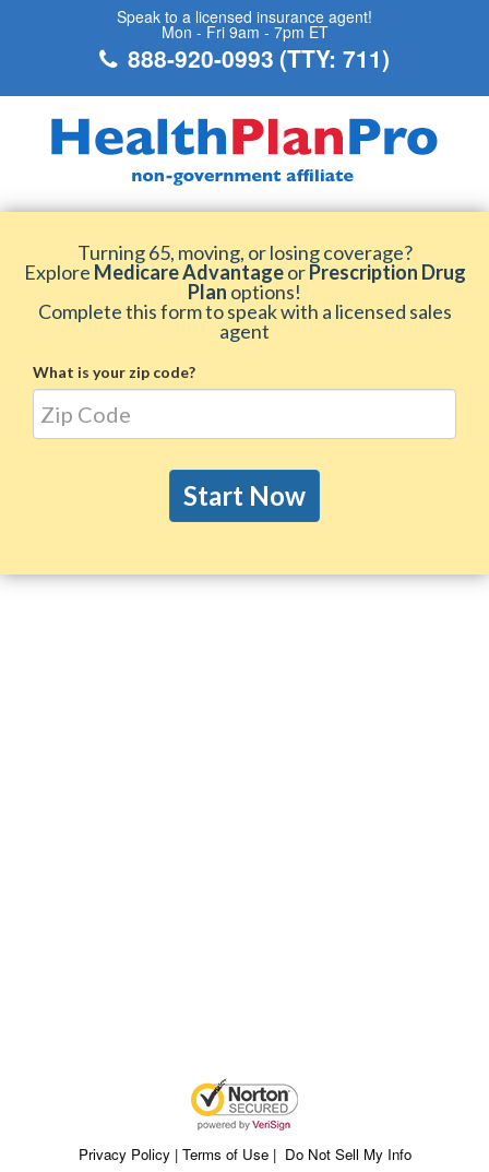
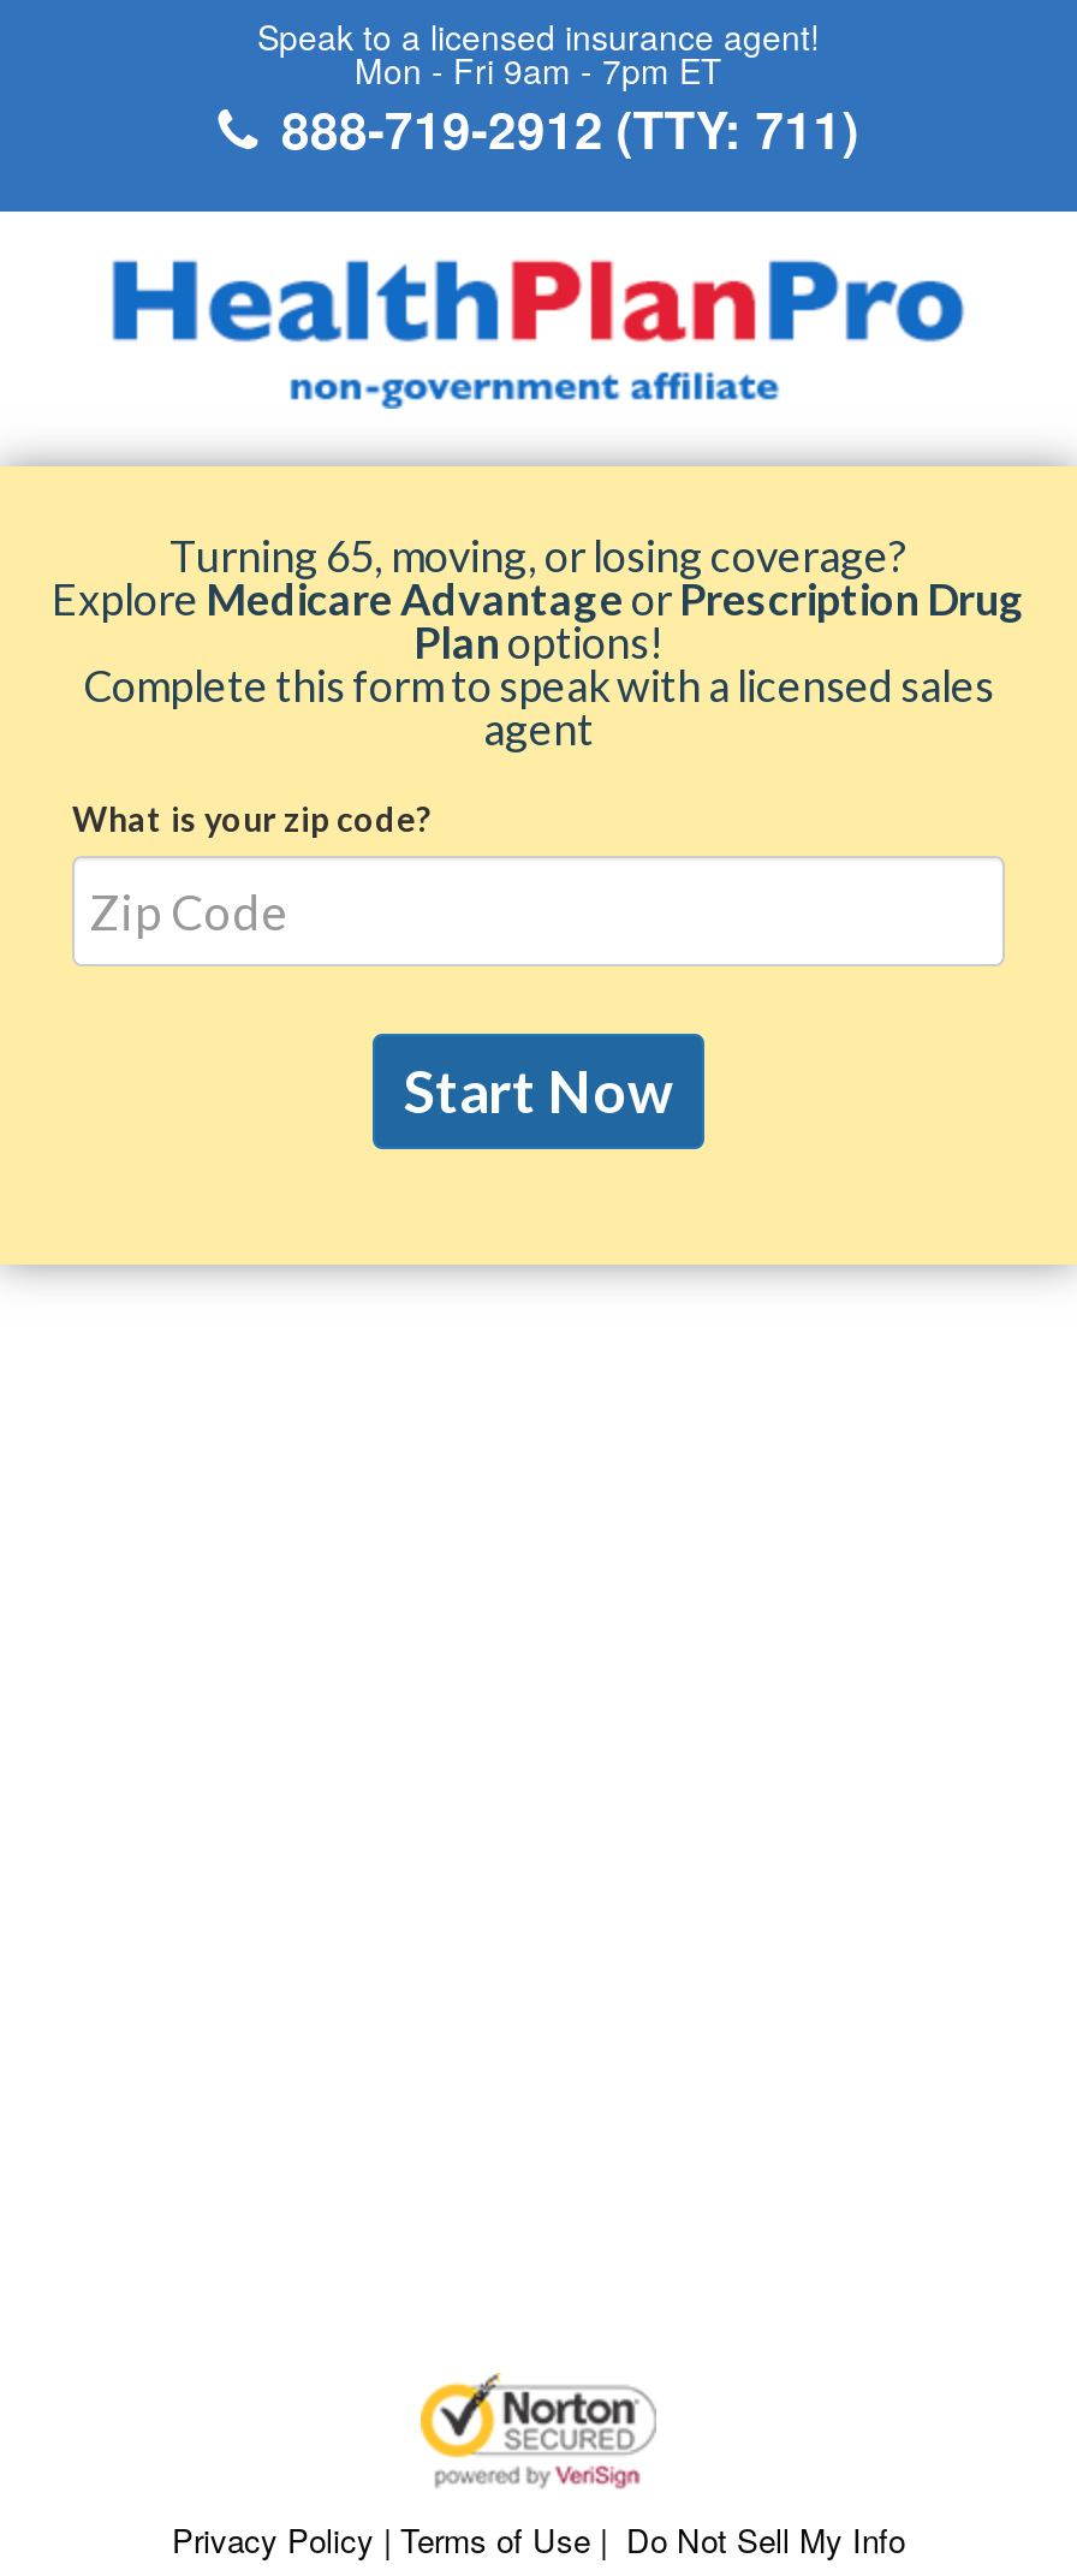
[128,41,390,74] 888-920-0993 (TTY: 711) -> [281,90,859,162] 888-719-2912 (TTY: 711)

